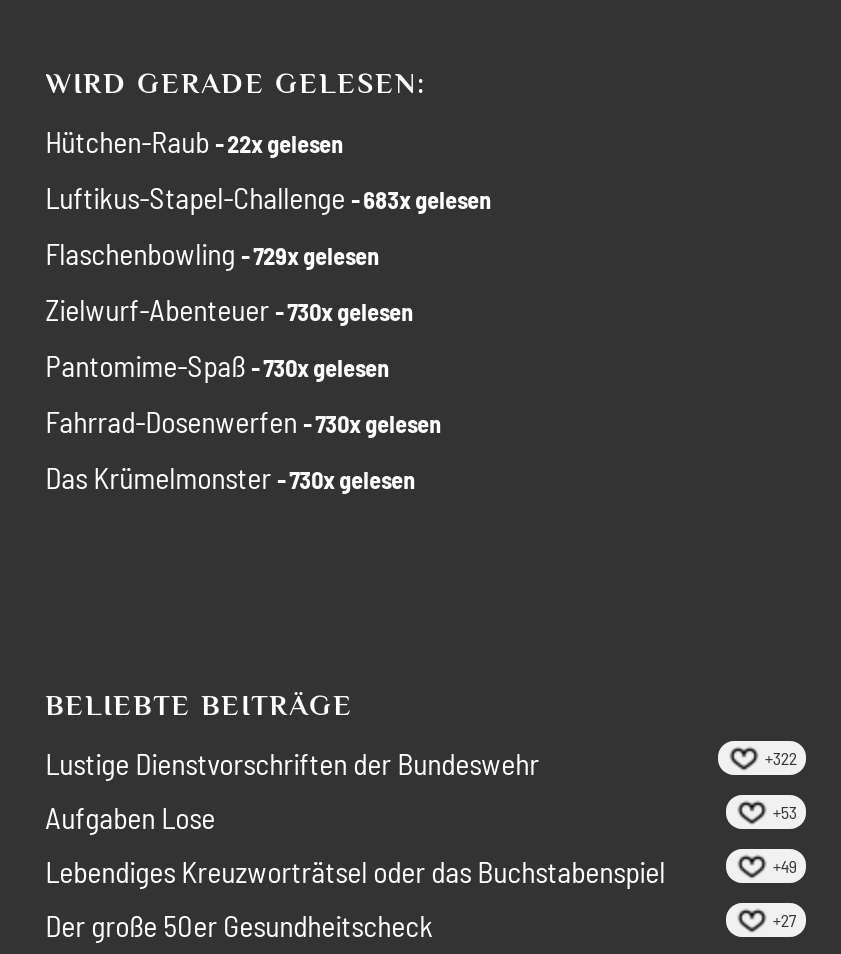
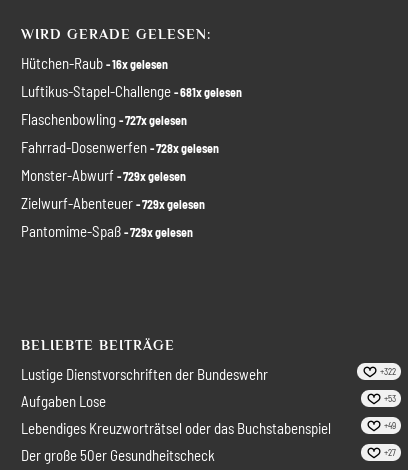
[45,123,343,159] Hütchen-Raub - 22x gelesen -> [21,54,168,72] Hütchen-Raub - 16x gelesen
[45,179,491,215] Luftikus-Stapel-Challenge - 683x gelesen -> [21,82,242,100] Luftikus-Stapel-Challenge - 681x gelesen
[45,235,379,271] Flaschenbowling - 729x gelesen -> [21,110,187,128] Flaschenbowling - 727x gelesen
[45,291,413,327] Zielwurf-Abenteuer - 730x gelesen -> [21,138,219,156] Fahrrad-Dosenwerfen - 728x gelesen
[45,347,389,383] Pantomime-Spaß - 730x gelesen -> [21,166,186,184] Monster-Abwurf - 729x gelesen
[45,403,441,439] Fahrrad-Dosenwerfen - 730x gelesen -> [21,194,205,212] Zielwurf-Abenteuer - 729x gelesen
[45,459,415,495] Das Krümelmonster - 730x gelesen -> [21,222,193,240] Pantomime-Spaß - 729x gelesen

